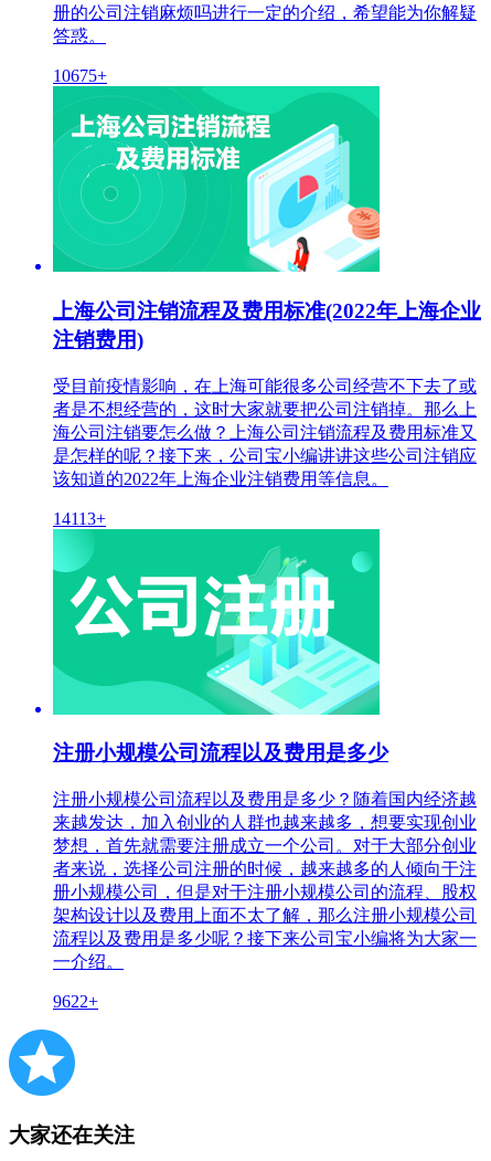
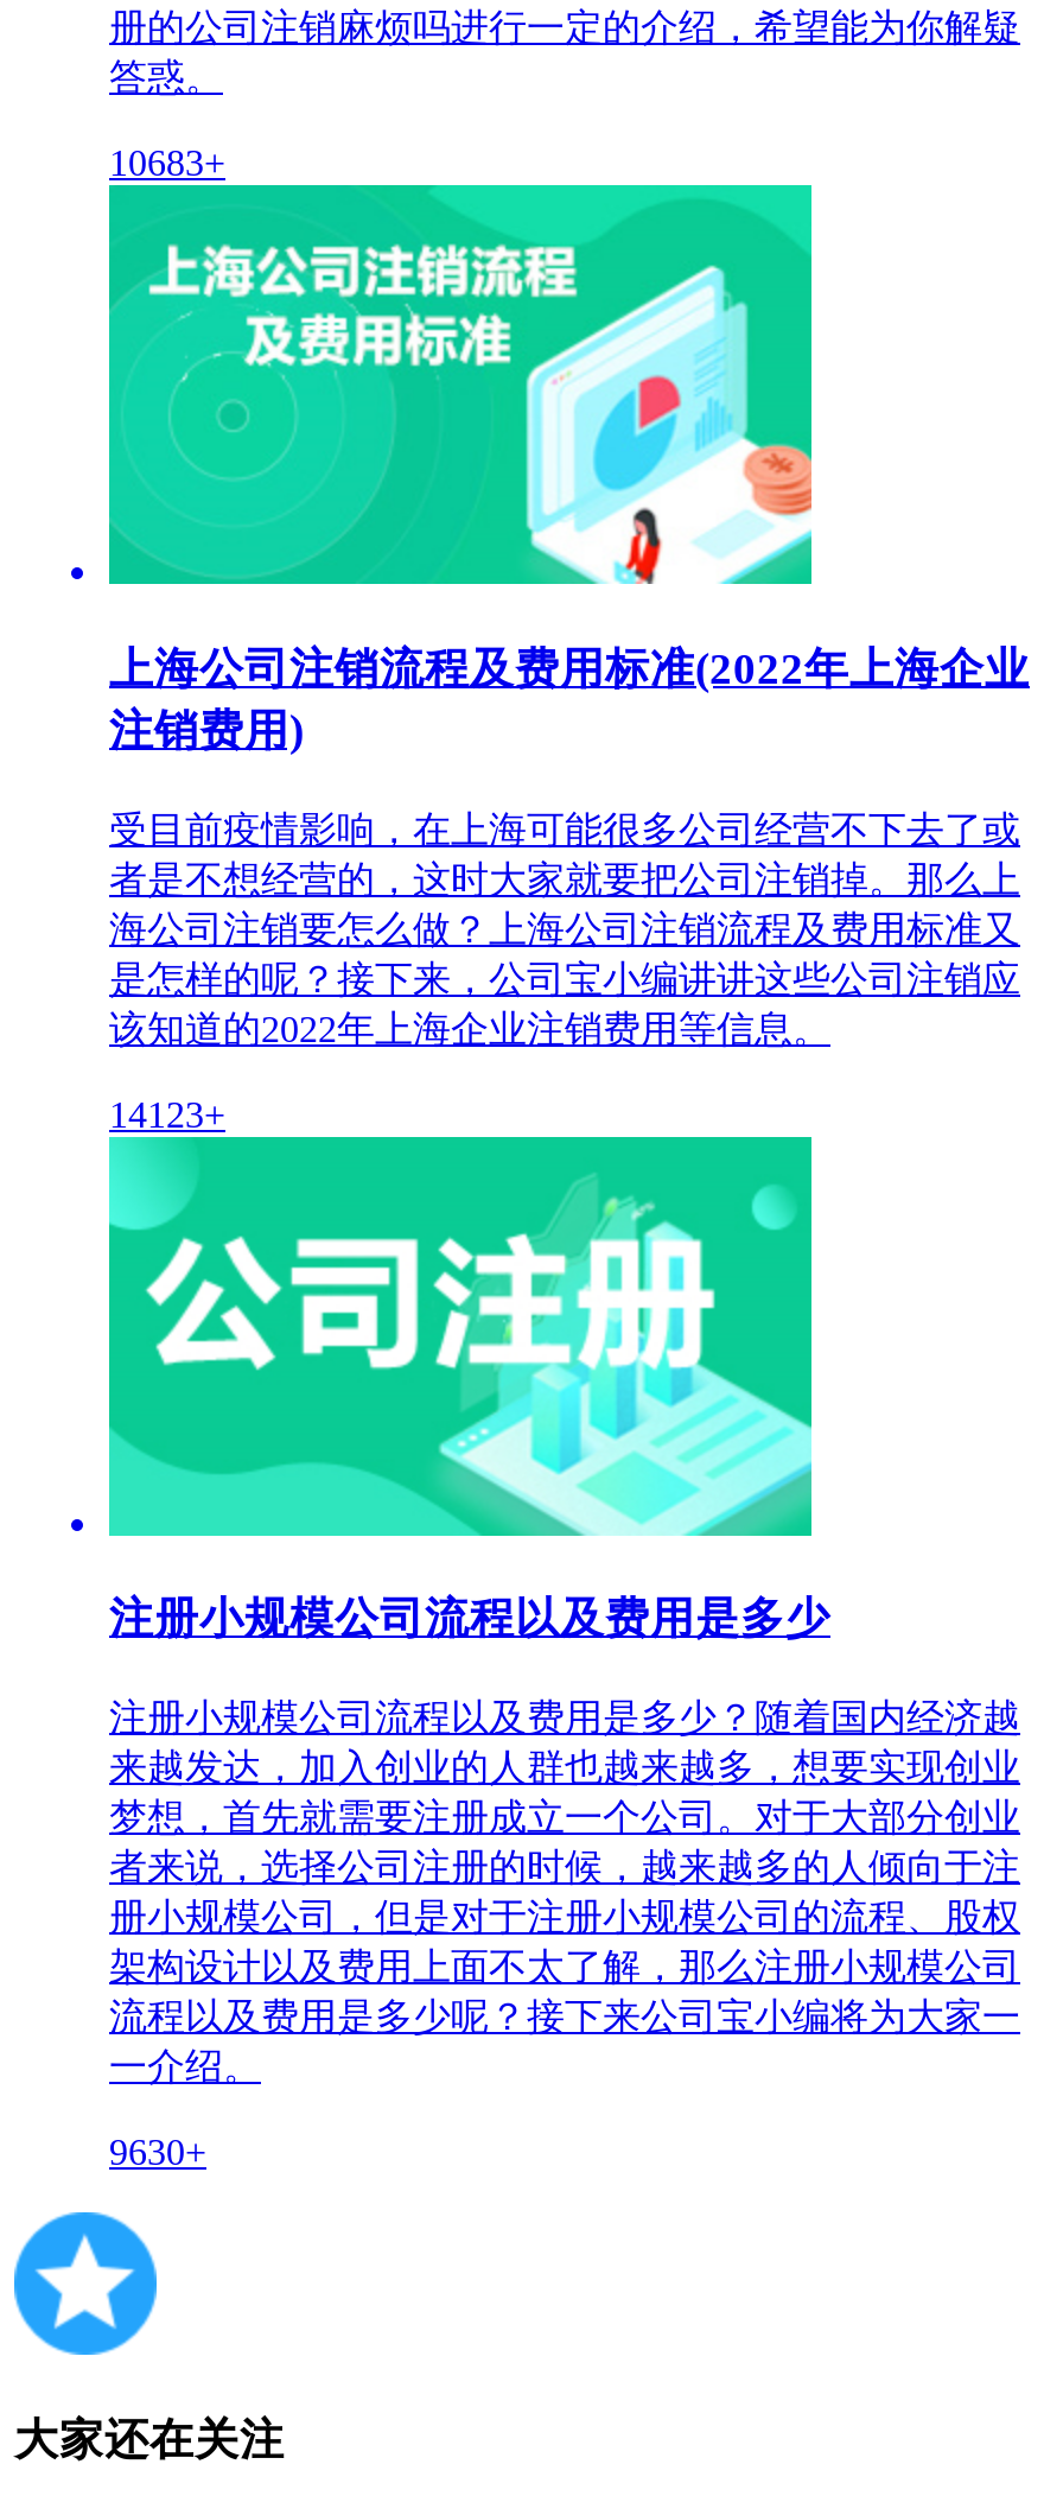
[53,67,107,85] 10675+ -> [109,143,225,183] 10683+
[53,509,106,528] 14113+ -> [109,1094,225,1134] 14123+
[53,992,98,1011] 9622+ -> [109,2132,206,2172] 9630+

